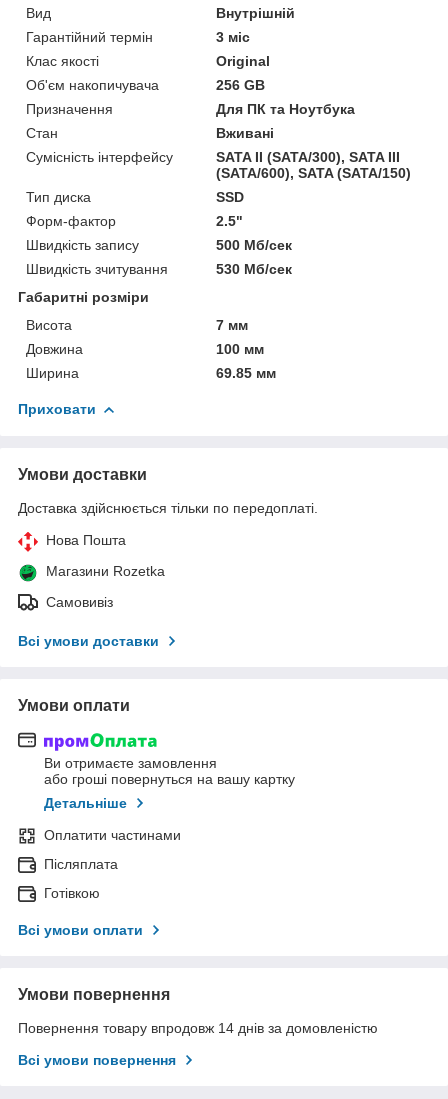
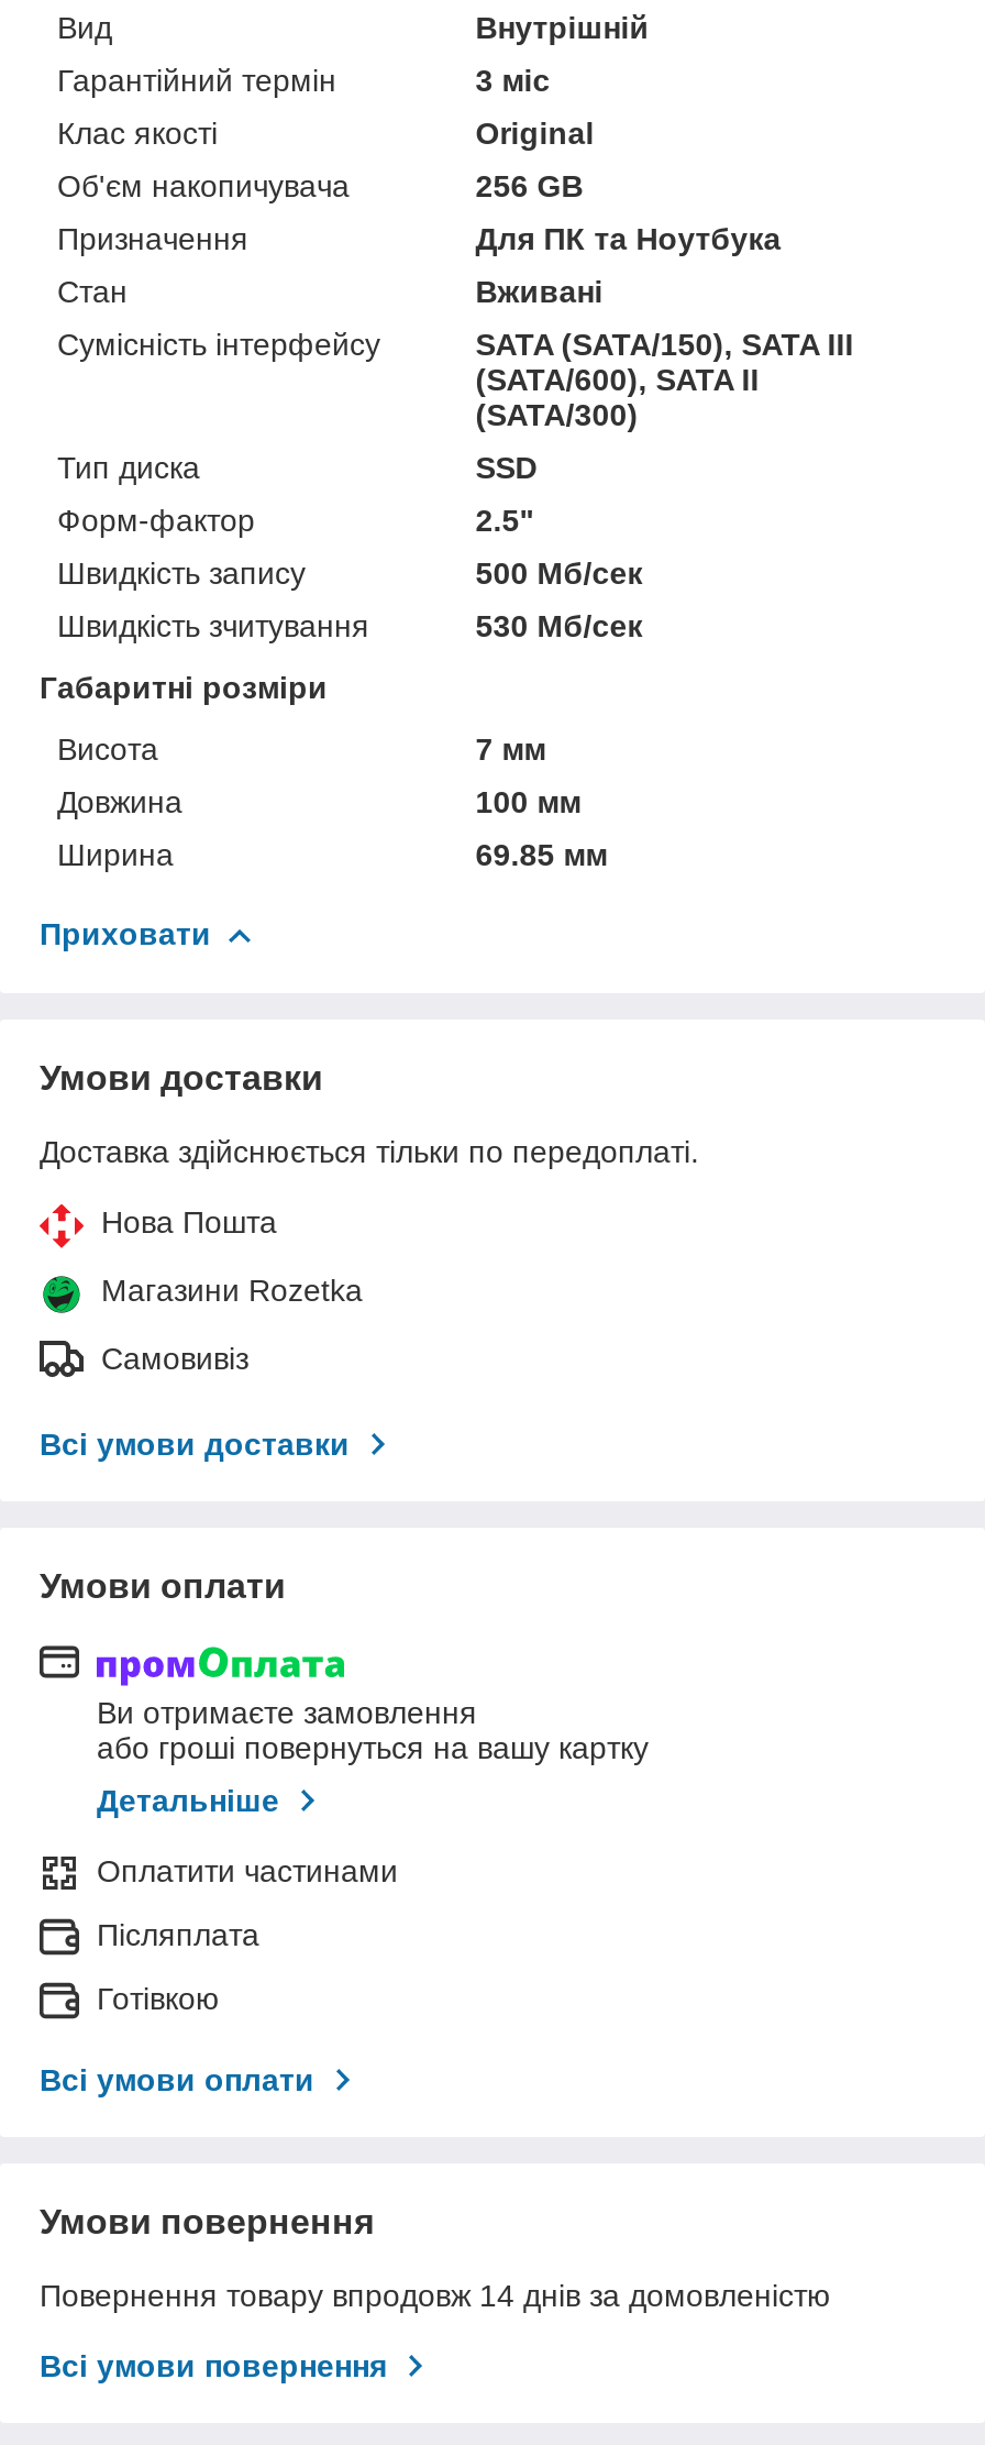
[216,149,411,181] SATA II (SATA/300), SATA III | (SATA/600), SATA (SATA/150) -> [475,326,854,432] SATA (SATA/150), SATA III | (SATA/600), SATA II | (SATA/300)

